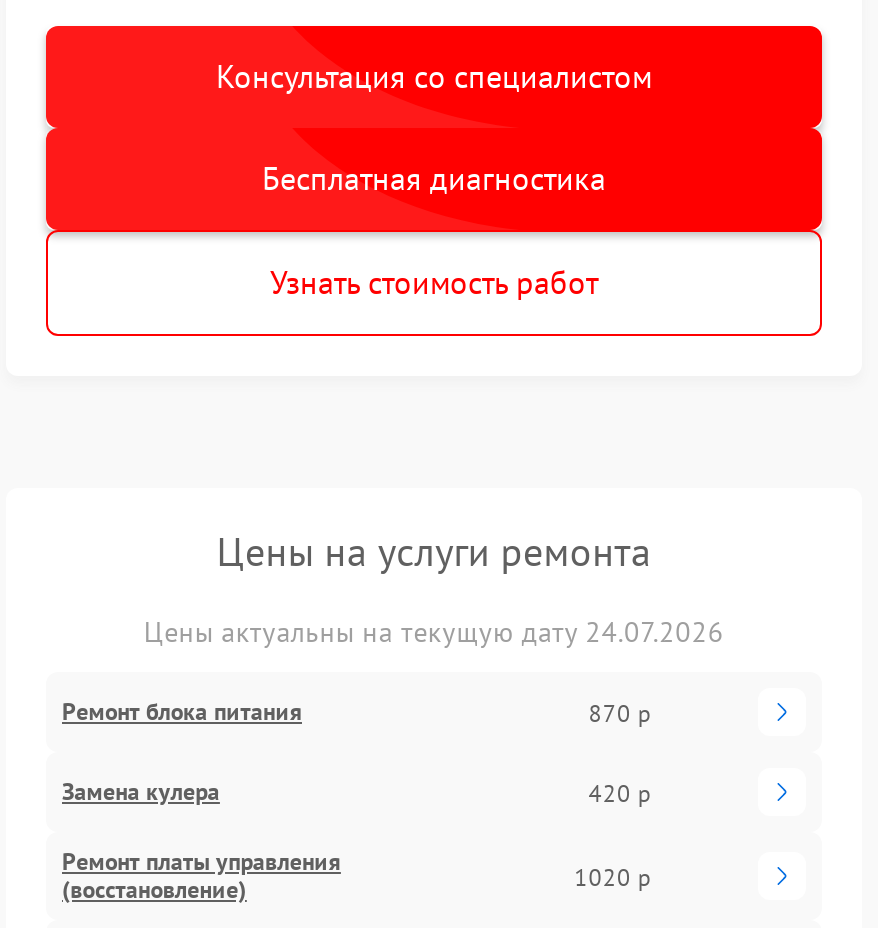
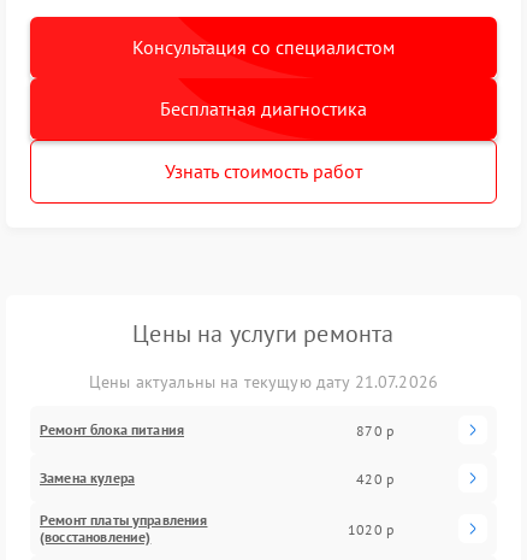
[144,614,724,650] Цены актуальны на текущую дату 24.07.2026 -> [89,371,438,393] Цены актуальны на текущую дату 21.07.2026

